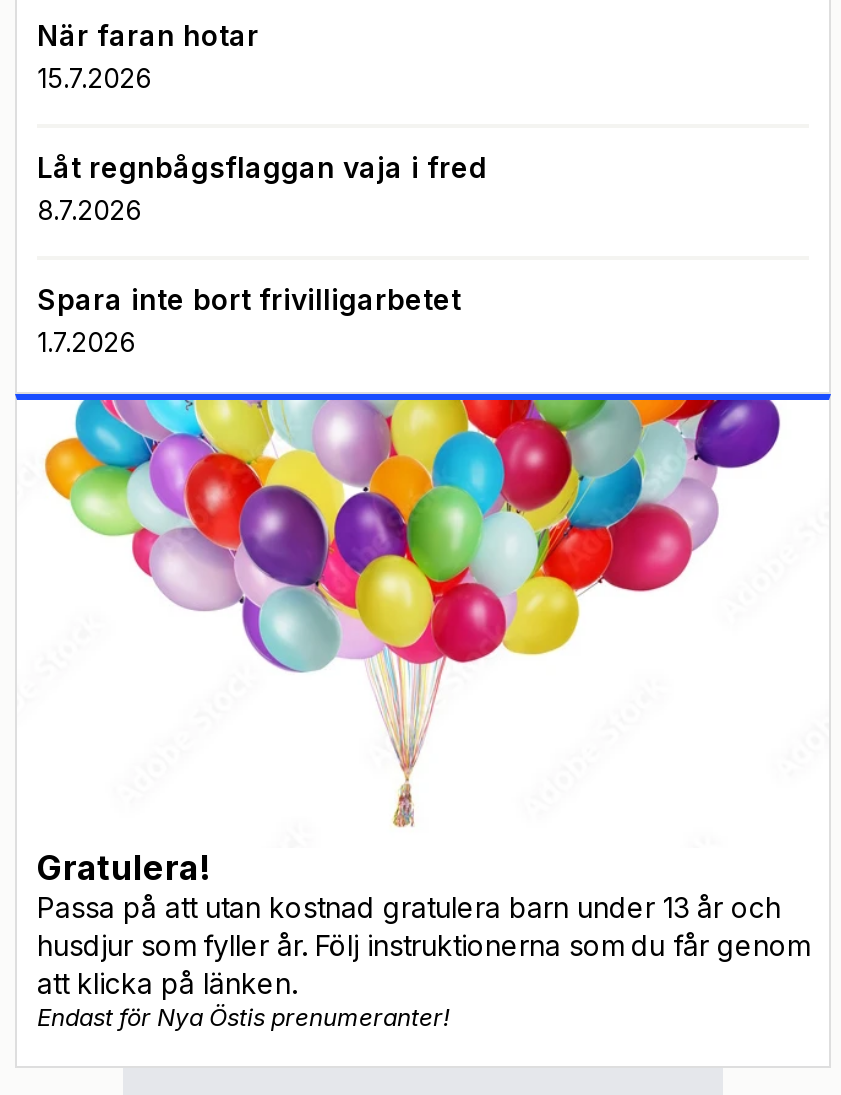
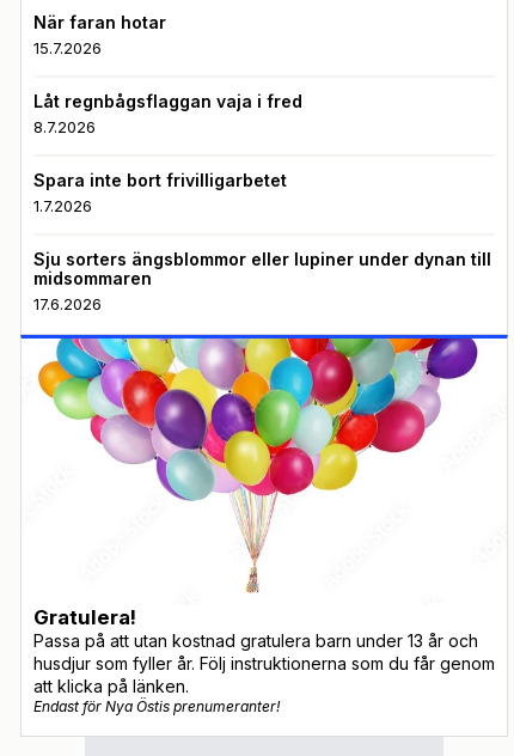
none -> [33,248,491,313] Sju sorters ängsblommor eller lupiner under dynan till | midsommaren | 17.6.2026

